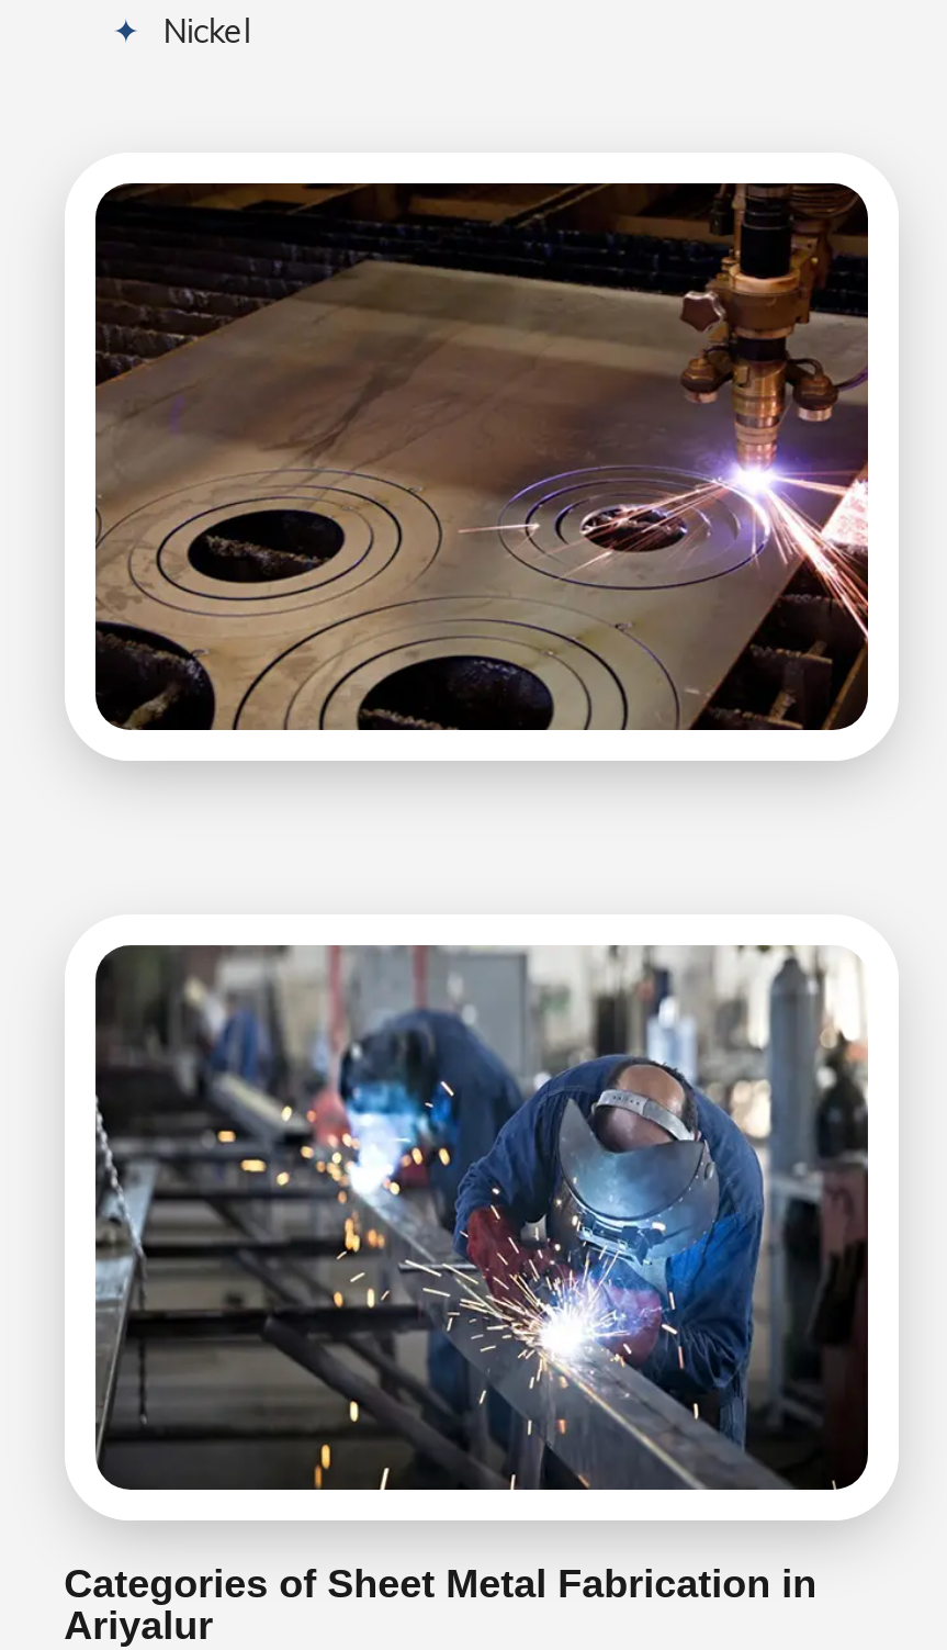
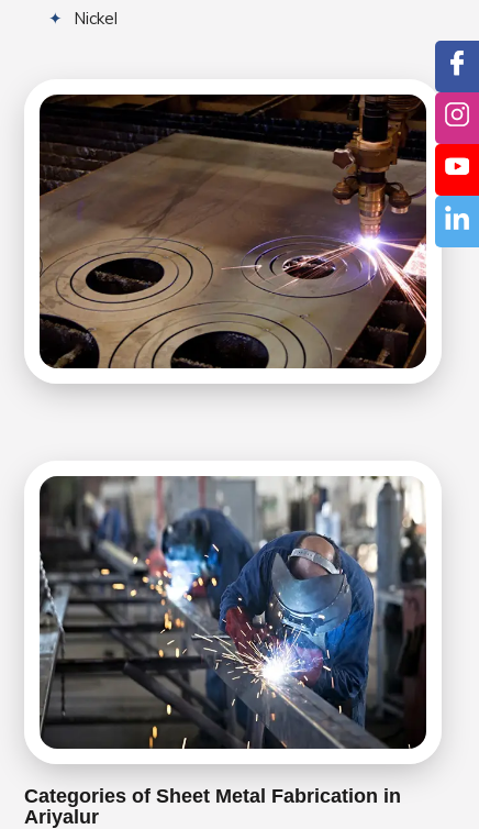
none -> [434,40,476,248] [image]

